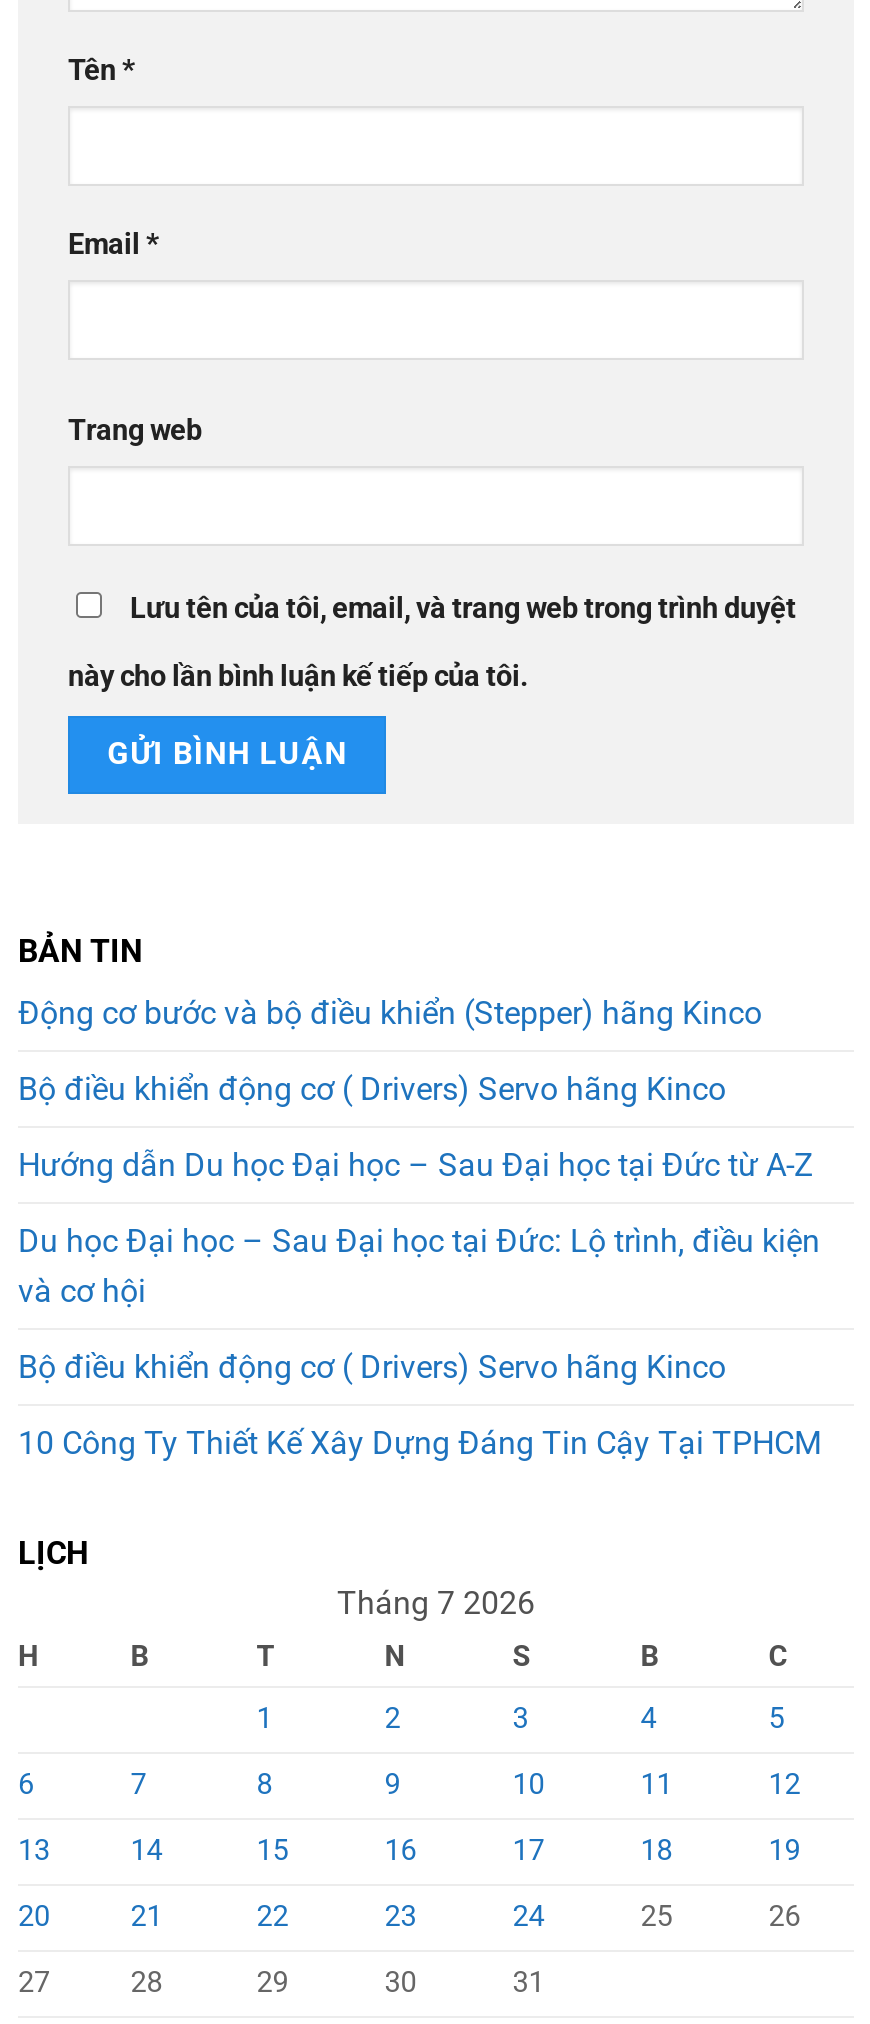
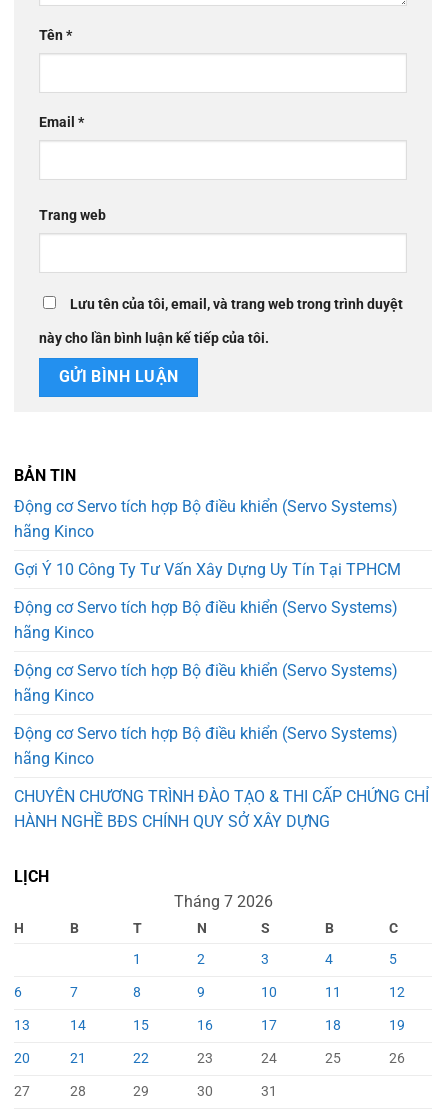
[18,994,762,1032] Động cơ bước và bộ điều khiển (Stepper) hãng Kinco -> [14,497,398,541] Động cơ Servo tích hợp Bộ điều khiển (Servo Systems) | hãng Kinco
[18,1070,726,1108] Bộ điều khiển động cơ ( Drivers) Servo hãng Kinco -> [14,560,401,579] Gợi Ý 10 Công Ty Tư Vấn Xây Dựng Uy Tín Tại TPHCM
[18,1146,814,1184] Hướng dẫn Du học Đại học – Sau Đại học tại Đức từ A-Z -> [14,598,398,642] Động cơ Servo tích hợp Bộ điều khiển (Servo Systems) | hãng Kinco
[18,1222,820,1310] Du học Đại học – Sau Đại học tại Đức: Lộ trình, điều kiện | và cơ hội -> [14,661,398,705] Động cơ Servo tích hợp Bộ điều khiển (Servo Systems) | hãng Kinco
[18,1348,726,1386] Bộ điều khiển động cơ ( Drivers) Servo hãng Kinco -> [14,724,398,768] Động cơ Servo tích hợp Bộ điều khiển (Servo Systems) | hãng Kinco
[18,1424,822,1462] 10 Công Ty Thiết Kế Xây Dựng Đáng Tin Cậy Tại TPHCM -> [14,787,429,831] CHUYÊN CHƯƠNG TRÌNH ĐÀO TẠO & THI CẤP CHỨNG CHỈ | HÀNH NGHỀ BĐS CHÍNH QUY SỞ XÂY DỰNG

